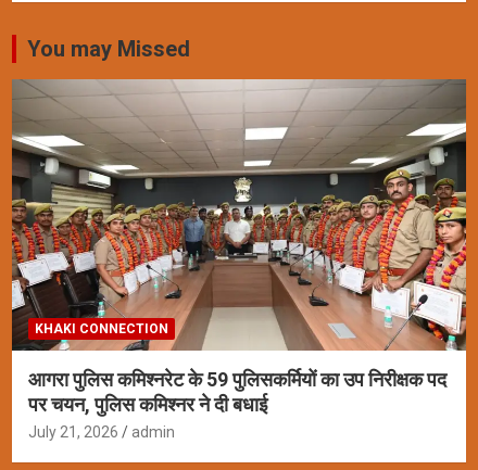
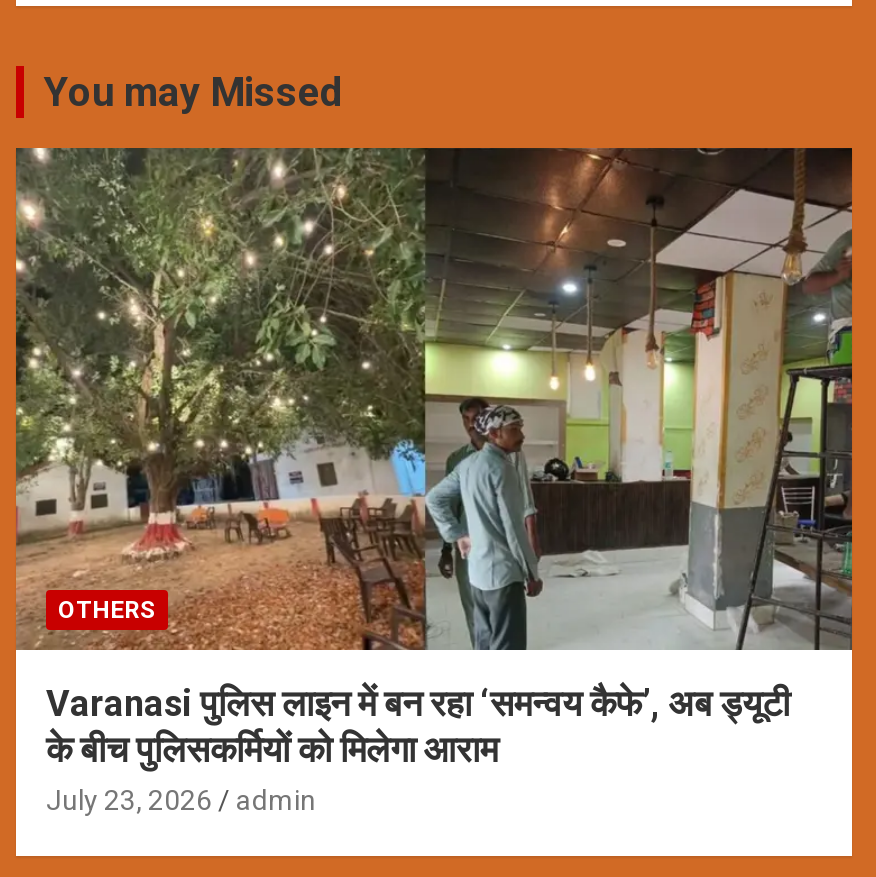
[11,78,467,352] [image] | KHAKI CONNECTION -> [14,146,854,652] [image] | OTHERS
[28,369,446,441] आगरा पुलिस कमिश्नरेट के 59 पुलिसकर्मियों का उप निरीक्षक पद | पर चयन, पुलिस कमिश्नर ने दी बधाई | July 21, 2026 -> [46,681,790,815] Varanasi पुलिस लाइन में बन रहा ‘समन्वय कैफे’, अब ड्यूटी | के बीच पुलिसकर्मियों को मिलेगा आराम | July 23, 2026

